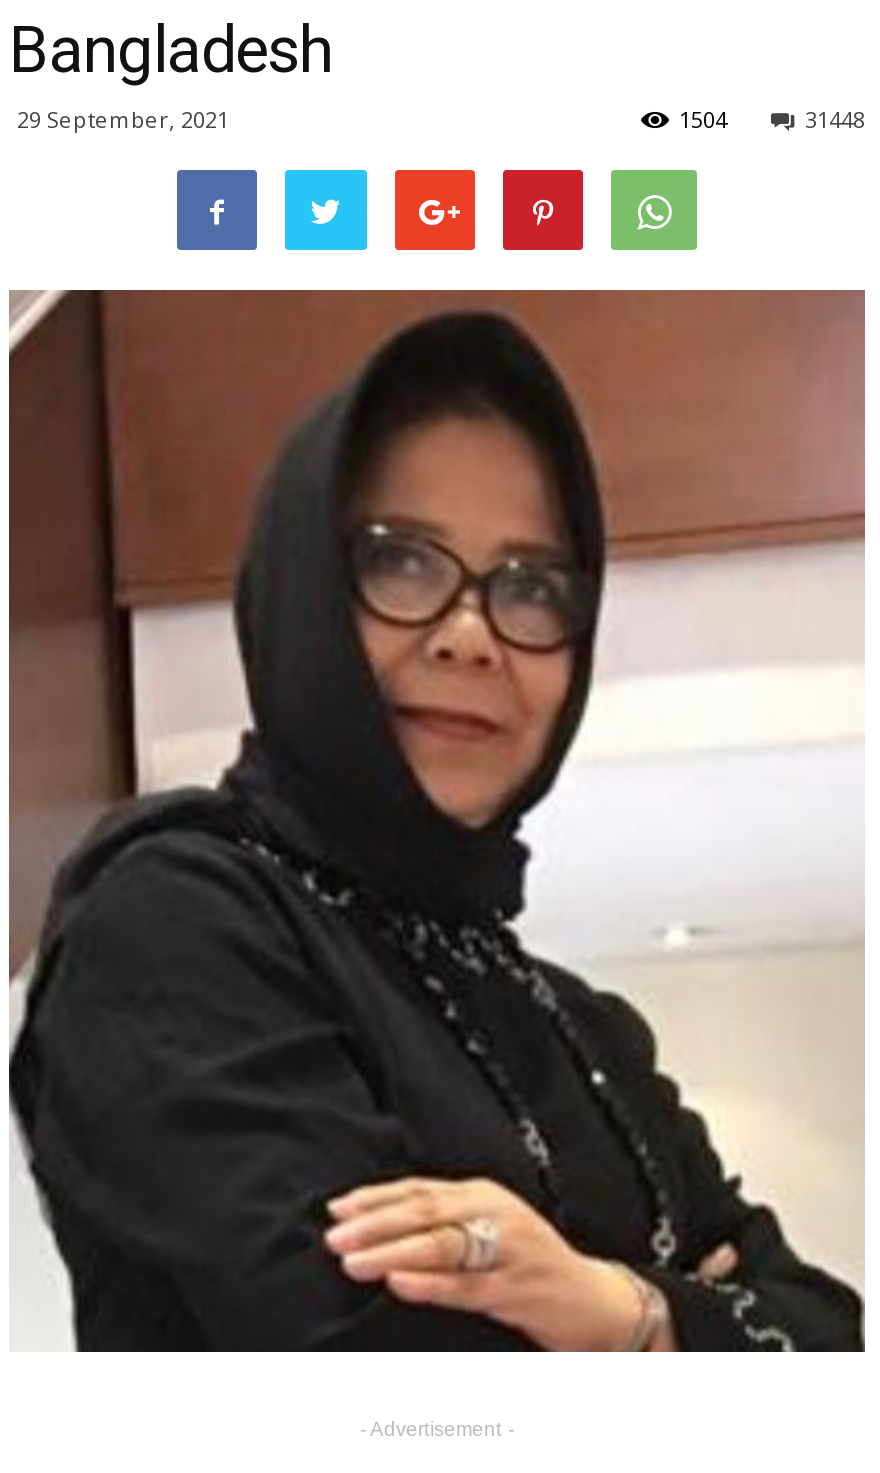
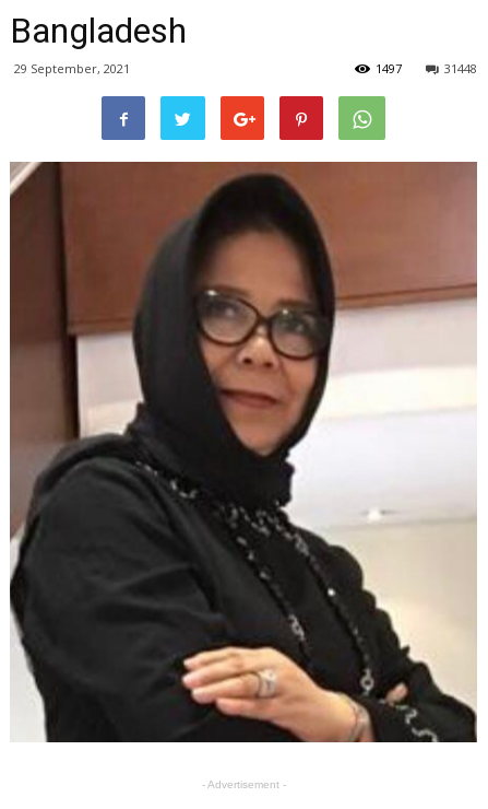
[679,104,727,134] 1504 -> [376,60,402,77] 1497

